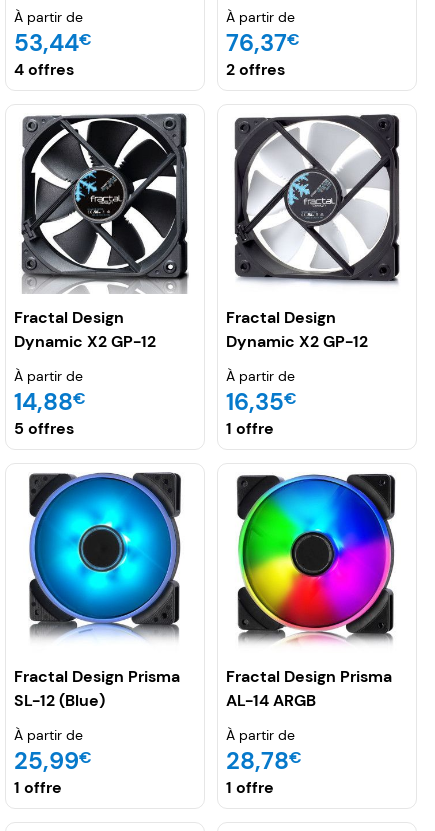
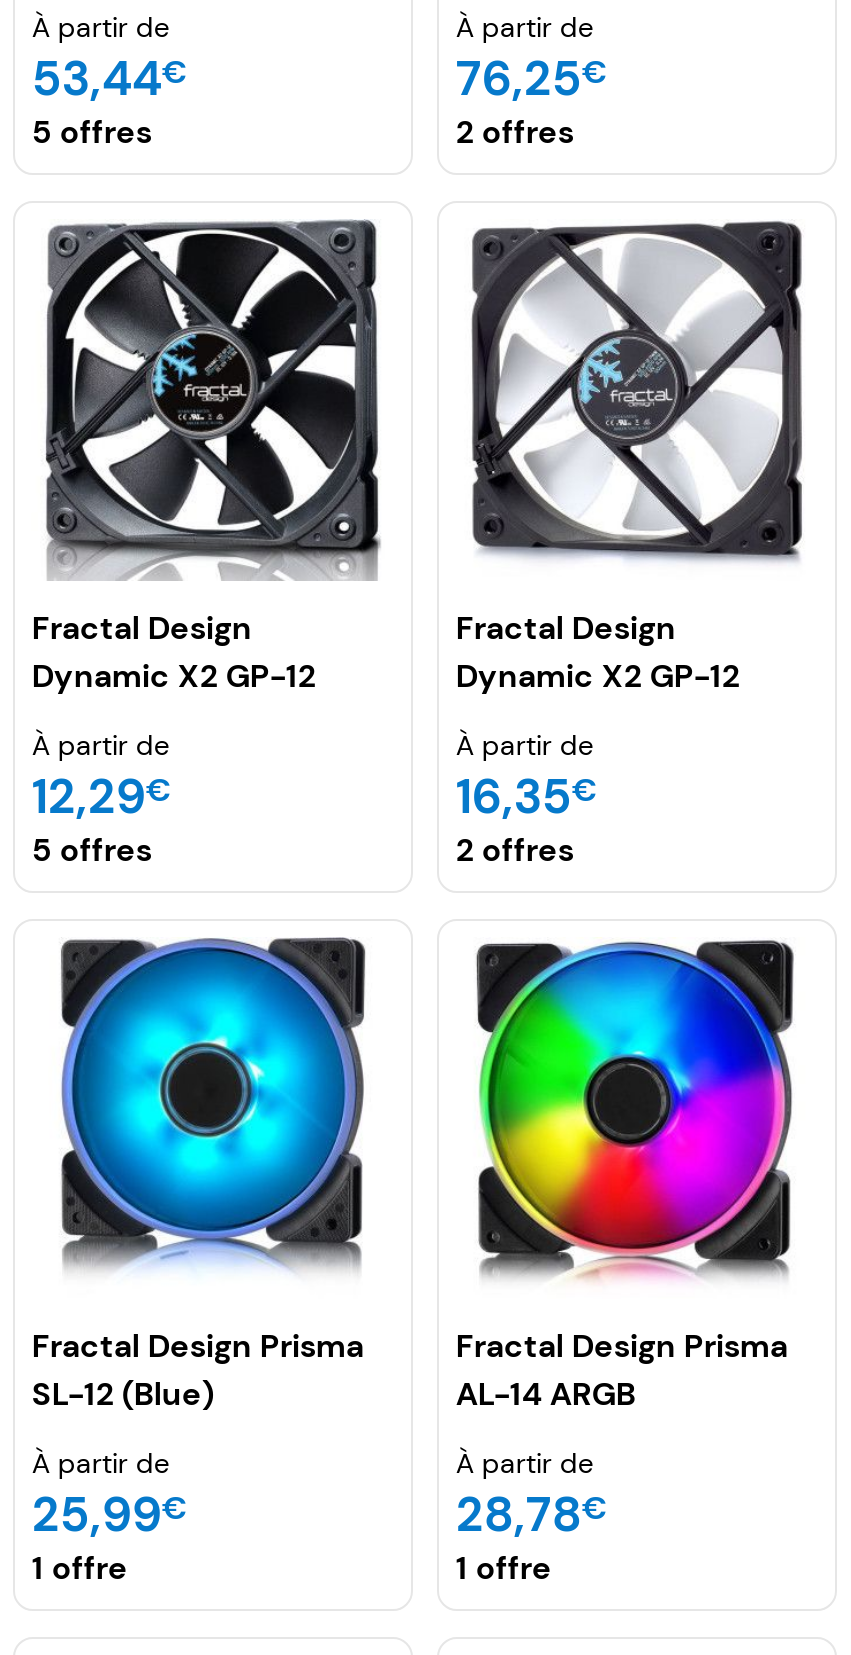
[226,27,300,58] 76,37€ -> [456,48,608,110] 76,25€
[14,59,74,80] 4 offres -> [32,112,152,154] 5 offres
[14,386,86,417] 14,88€ -> [32,766,172,828] 12,29€
[226,418,274,439] 1 offre -> [456,830,574,872] 2 offres

